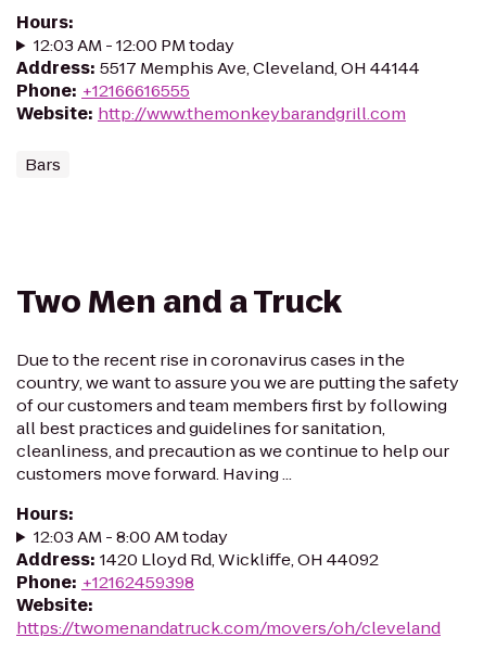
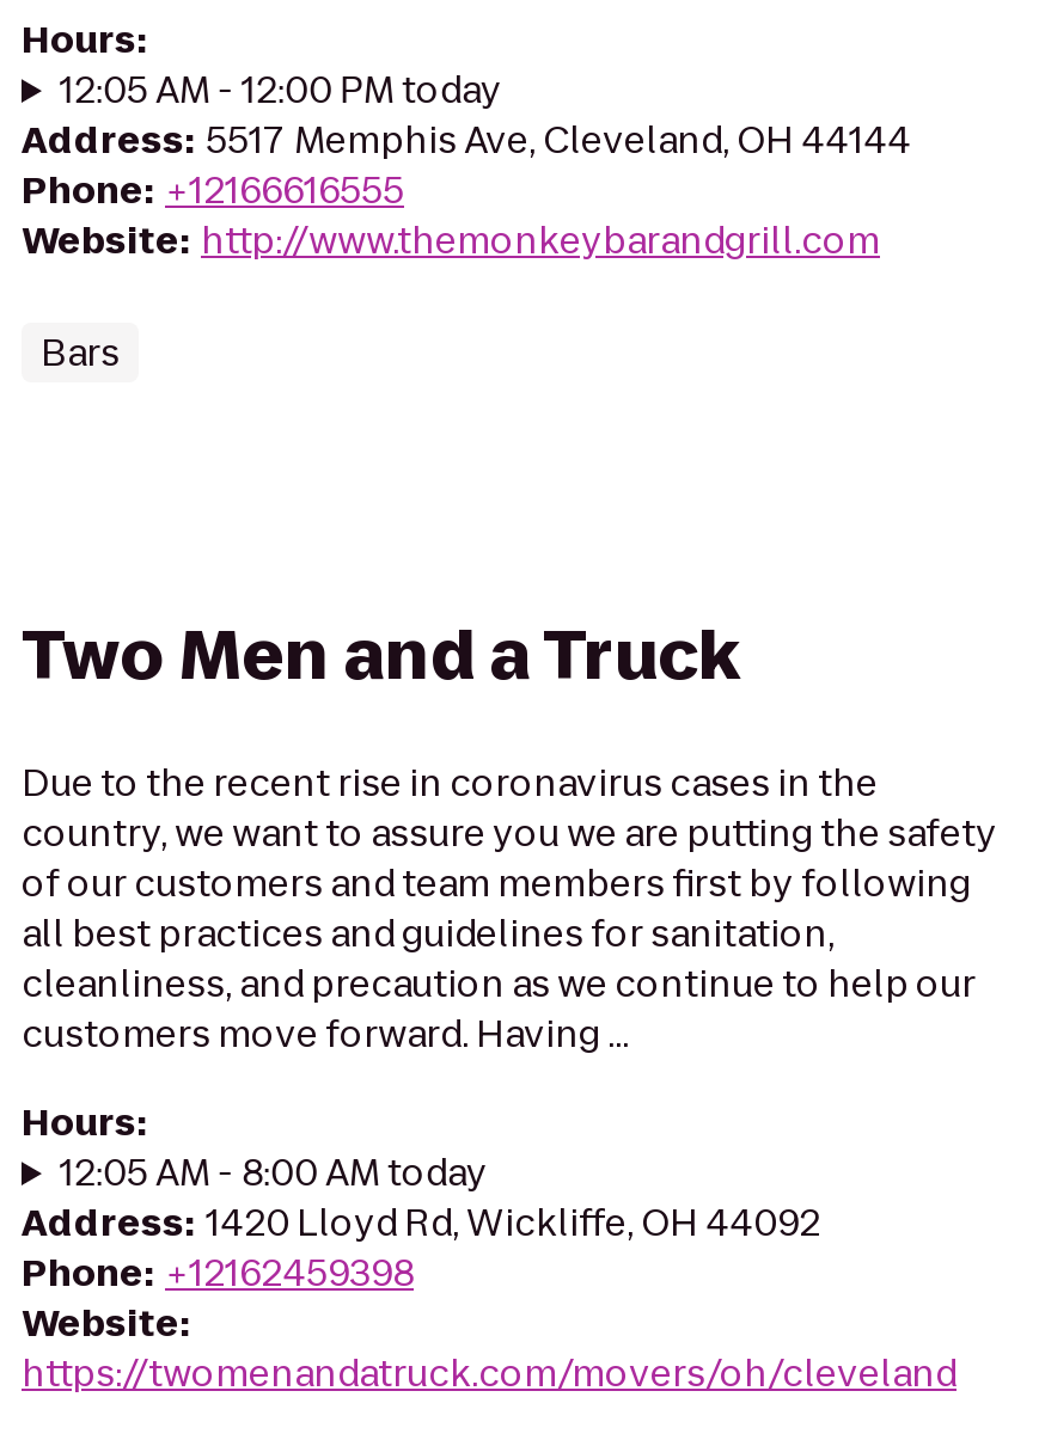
[34,34,234,56] 12:03 AM - 12:00 PM today -> [60,65,502,115] 12:05 AM - 12:00 PM today
[34,525,228,548] 12:03 AM - 8:00 AM today -> [60,1147,488,1197] 12:05 AM - 8:00 AM today

